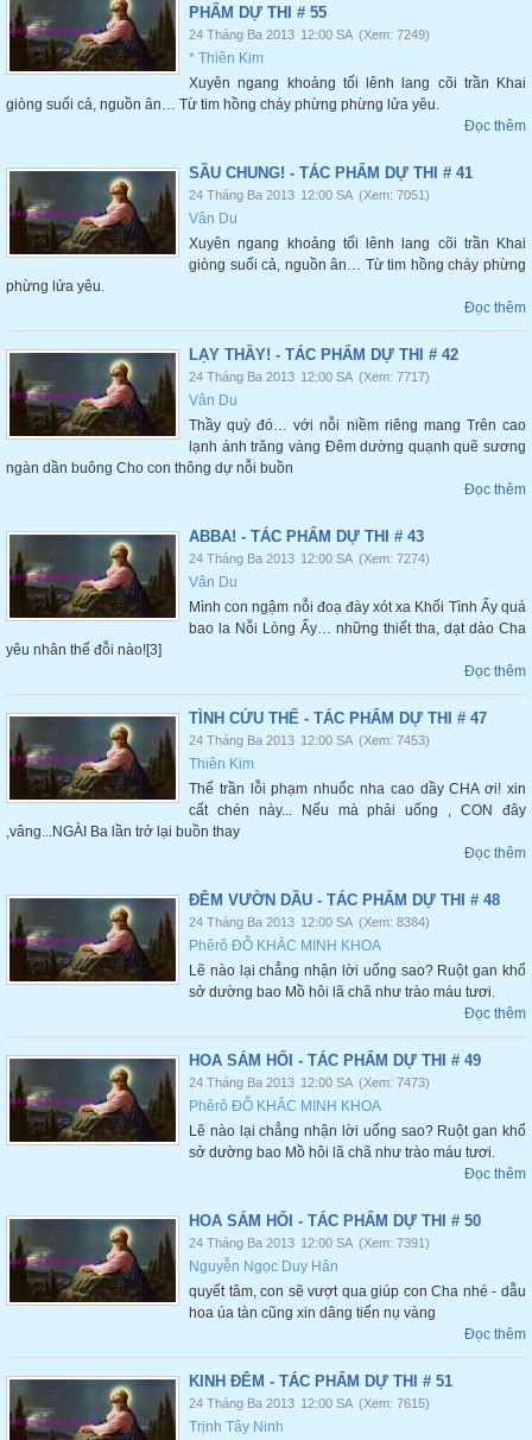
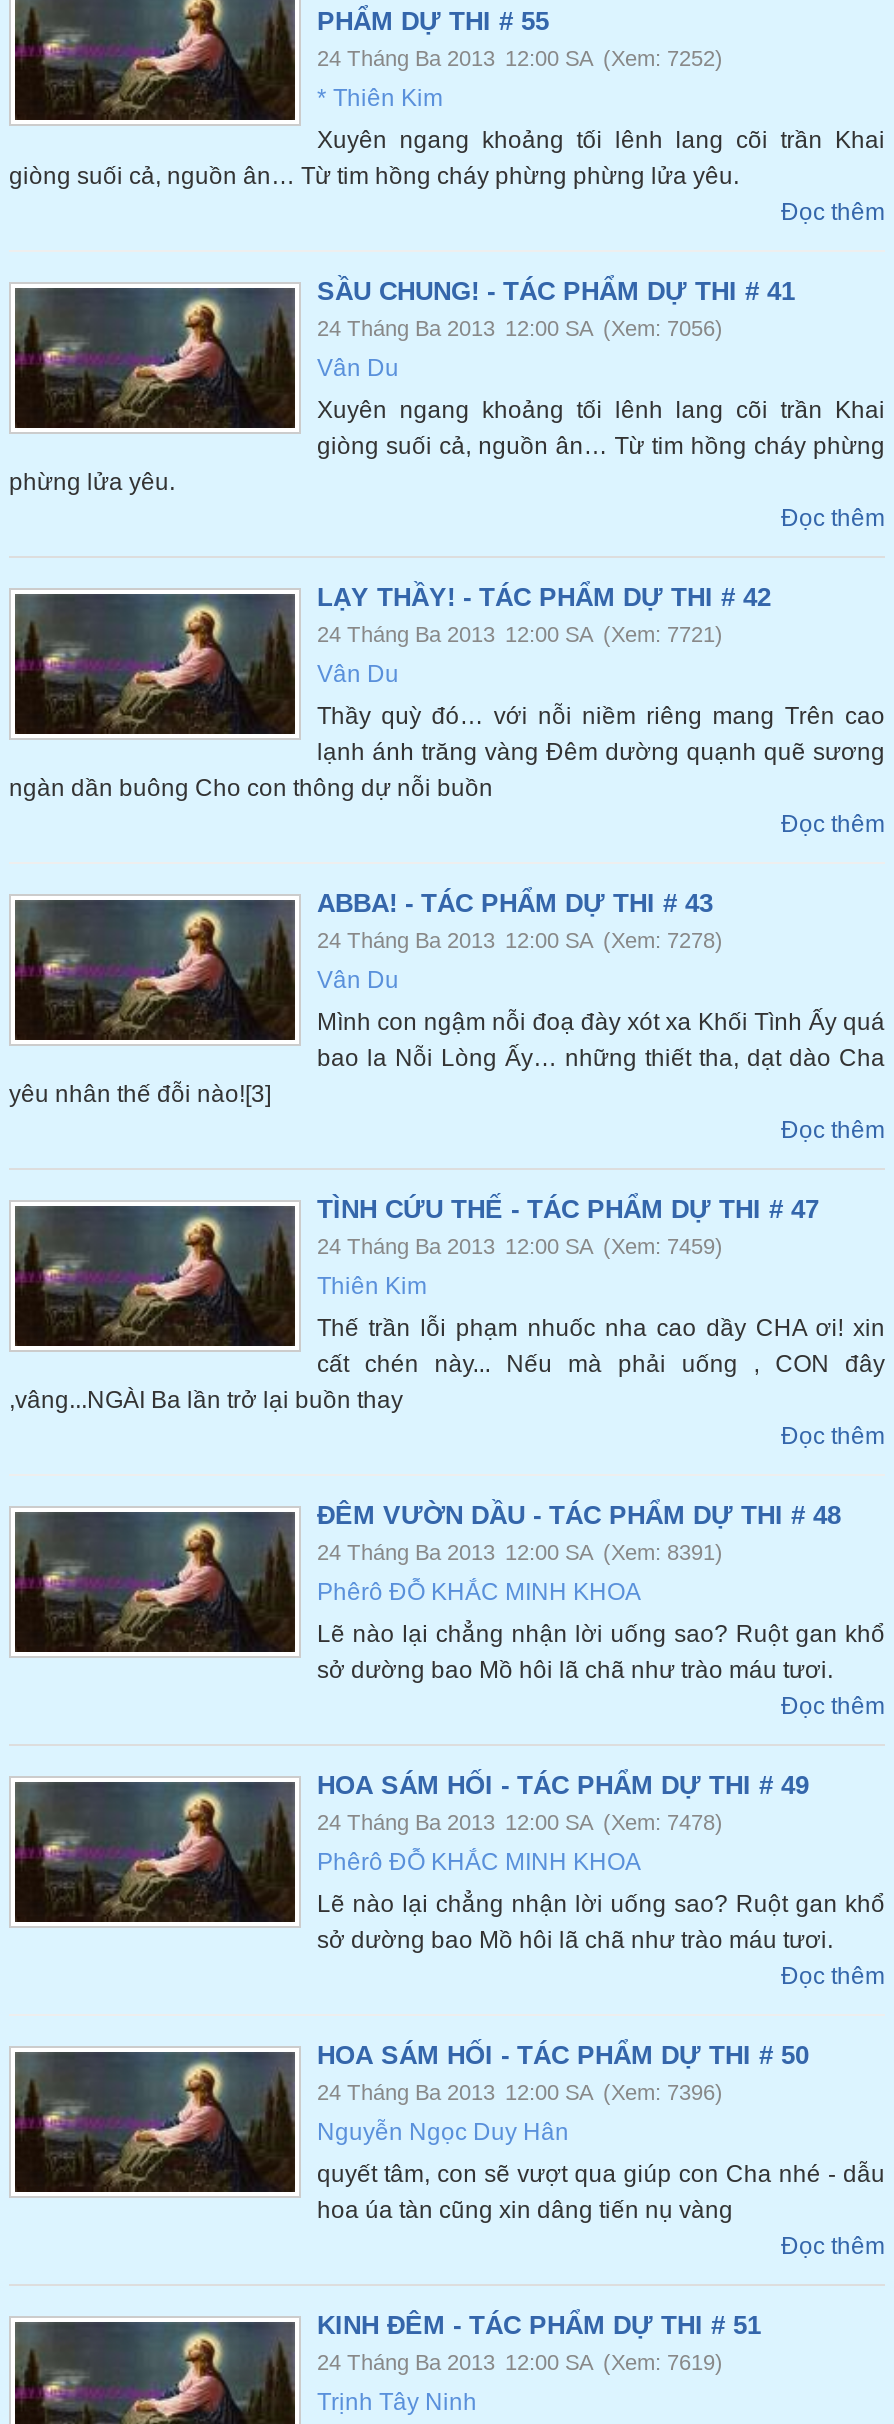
[189,27,430,42] 24 Tháng Ba 2013 12:00 SA (Xem: 7249) -> [317,46,723,70] 24 Tháng Ba 2013 12:00 SA (Xem: 7252)
[189,188,430,202] 24 Tháng Ba 2013 12:00 SA (Xem: 7051) -> [317,316,723,340] 24 Tháng Ba 2013 12:00 SA (Xem: 7056)
[189,370,430,384] 24 Tháng Ba 2013 12:00 SA (Xem: 7717) -> [317,622,723,646] 24 Tháng Ba 2013 12:00 SA (Xem: 7721)
[189,551,430,566] 24 Tháng Ba 2013 12:00 SA (Xem: 7274) -> [317,928,723,952] 24 Tháng Ba 2013 12:00 SA (Xem: 7278)
[189,733,430,747] 24 Tháng Ba 2013 12:00 SA (Xem: 7453) -> [317,1234,723,1258] 24 Tháng Ba 2013 12:00 SA (Xem: 7459)
[189,915,430,929] 24 Tháng Ba 2013 12:00 SA (Xem: 8384) -> [317,1540,723,1564] 24 Tháng Ba 2013 12:00 SA (Xem: 8391)
[189,1075,430,1090] 24 Tháng Ba 2013 12:00 SA (Xem: 7473) -> [317,1810,723,1834] 24 Tháng Ba 2013 12:00 SA (Xem: 7478)
[189,1236,430,1250] 24 Tháng Ba 2013 12:00 SA (Xem: 7391) -> [317,2080,723,2104] 24 Tháng Ba 2013 12:00 SA (Xem: 7396)
[189,1396,430,1410] 24 Tháng Ba 2013 12:00 SA (Xem: 7615) -> [317,2350,723,2374] 24 Tháng Ba 2013 12:00 SA (Xem: 7619)

